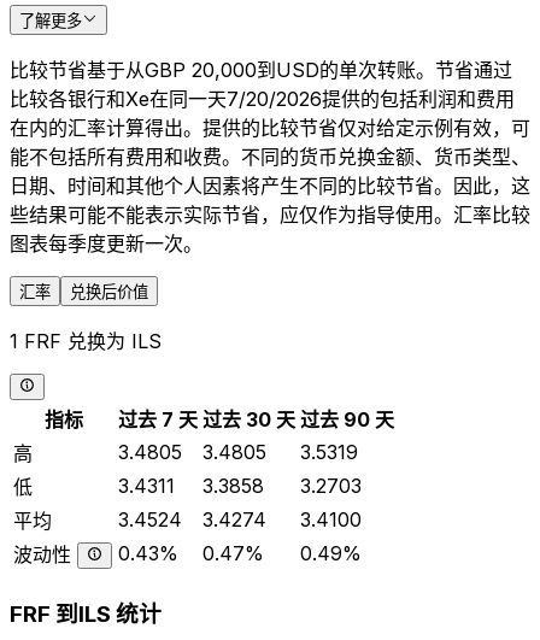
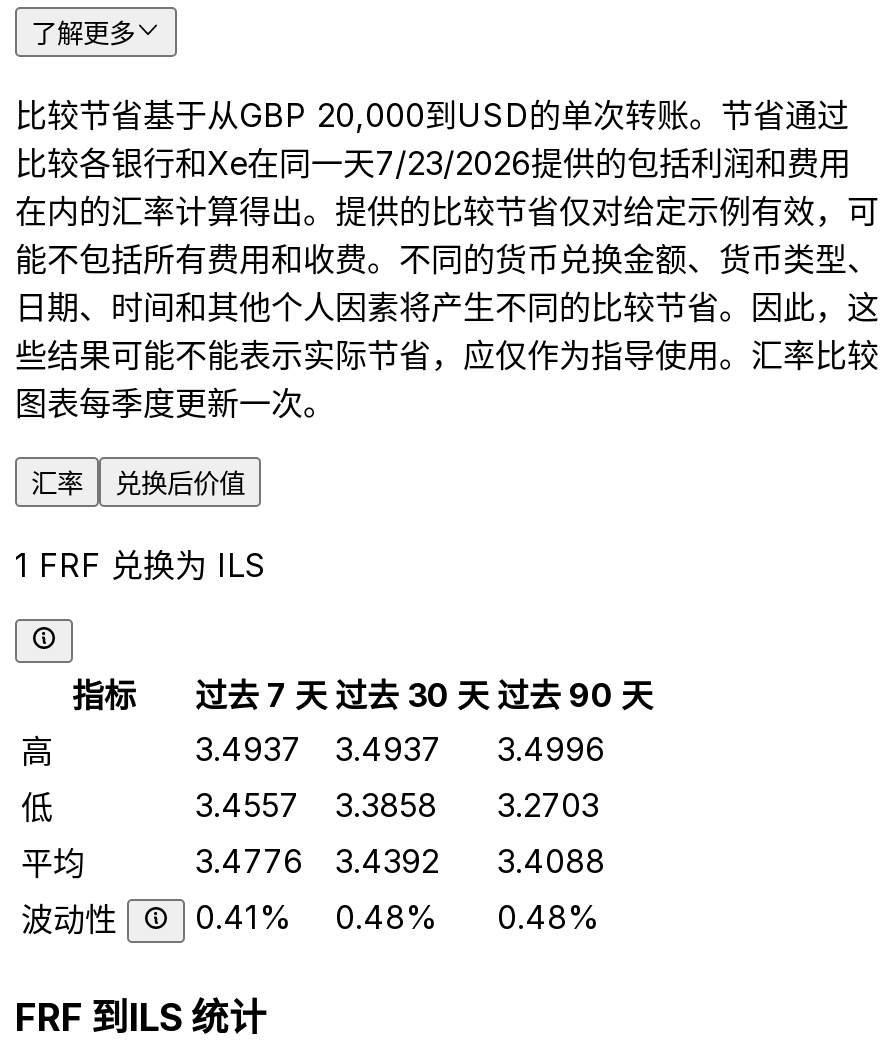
[10,86,515,111] 比较各银行和Xe在同一天7/20/2026提供的包括利润和费用 -> [15,142,851,182] 比较各银行和Xe在同一天7/23/2026提供的包括利润和费用
[118,440,182,464] 3.4805 -> [195,729,301,769] 3.4937
[202,440,266,464] 3.4805 -> [335,729,441,769] 3.4937
[300,440,358,464] 3.5319 -> [497,729,605,769] 3.4996
[118,474,362,498] 3.4311 3.3858 3.2703 -> [195,785,599,825] 3.4557 3.3858 3.2703
[118,507,182,532] 3.4524 -> [195,841,303,881] 3.4776
[202,507,266,532] 3.4274 -> [335,841,439,881] 3.4392
[300,507,362,532] 3.4100 -> [497,841,605,881] 3.4088
[118,541,178,565] 0.43% -> [195,897,291,937] 0.41%
[202,541,264,565] 0.47% -> [335,897,437,937] 0.48%
[300,541,362,565] 0.49% -> [497,897,599,937] 0.48%

